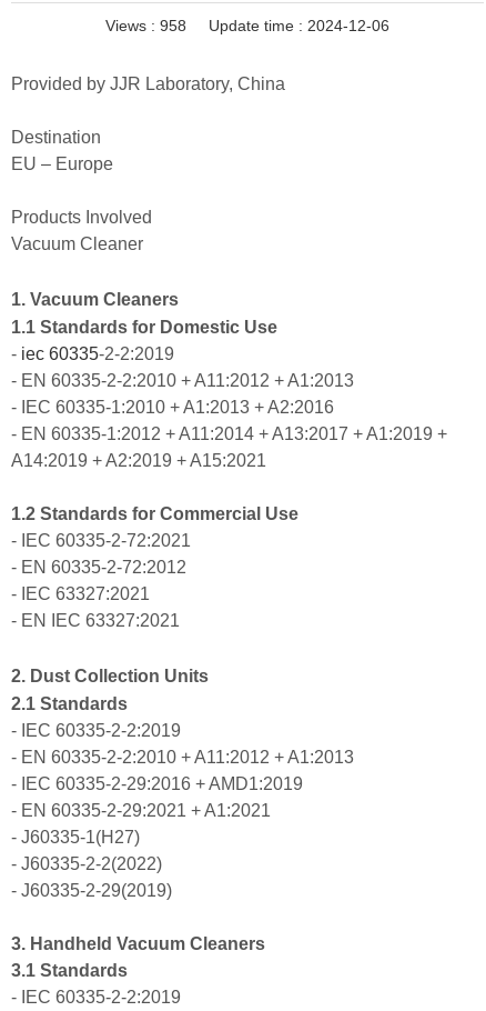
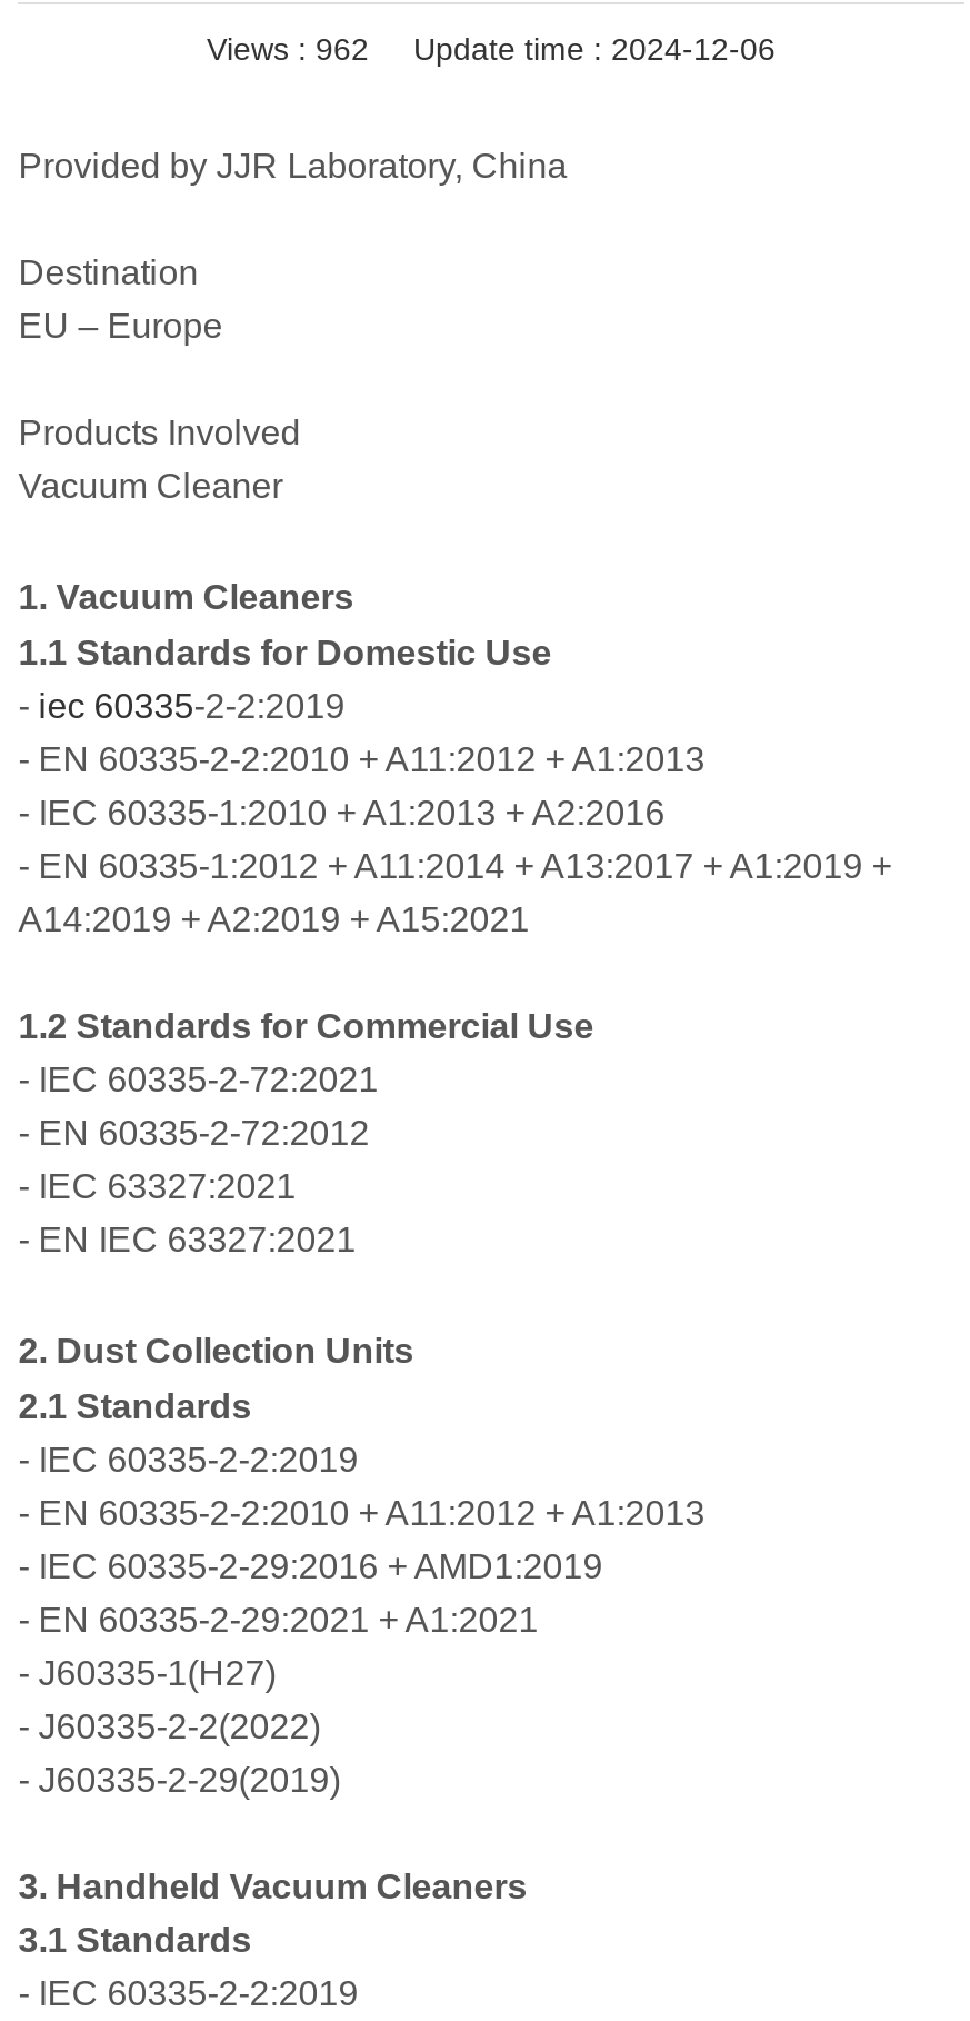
[105,16,389,34] Views : 958 Update time : 2024-12-06 -> [207,30,776,66] Views : 962 Update time : 2024-12-06

